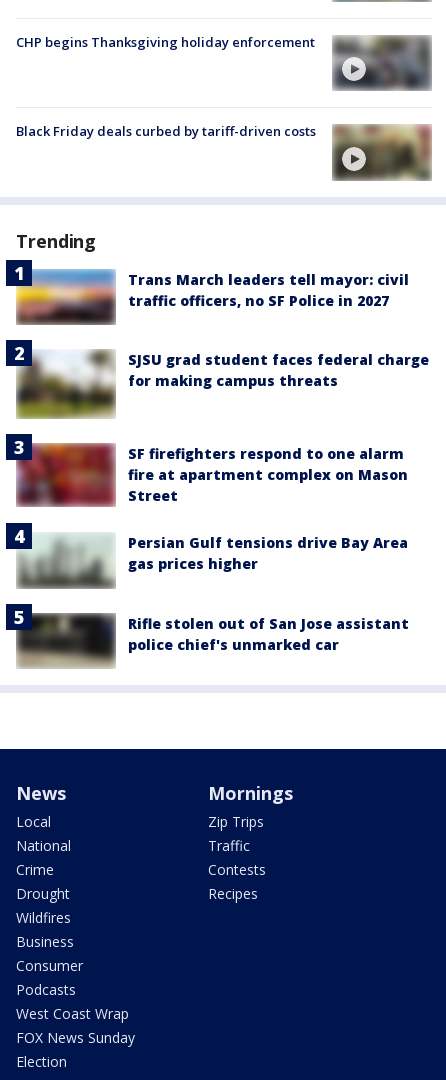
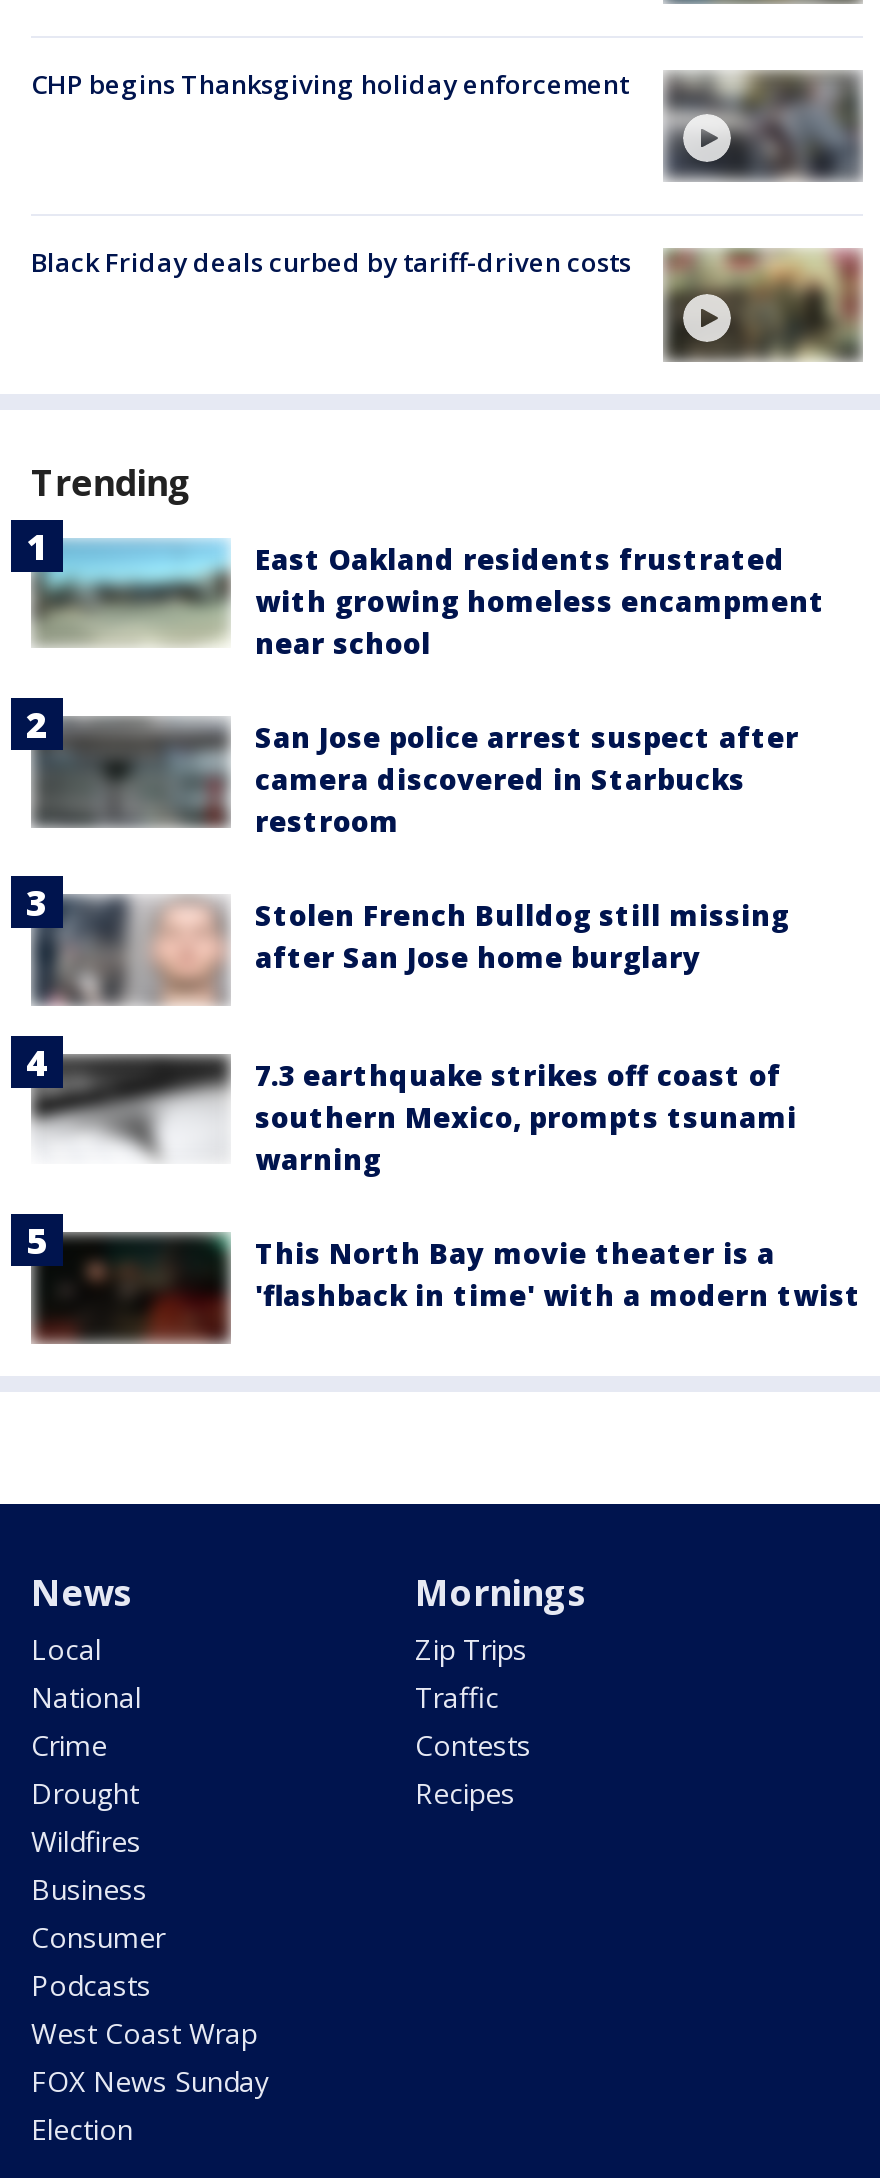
[16,269,409,326] [image] | Trans March leaders tell mayor: civil | traffic officers, no SF Police in 2027 -> [31,539,825,661] [image] | East Oakland residents frustrated | with growing homeless encampment | near school
[5,339,429,420] [image] | SJSU grad student faces federal charge | for making campus threats -> [9,686,799,839] [image] | San Jose police arrest suspect after | camera discovered in Starbucks | restroom
[16,441,408,508] [image] | SF firefighters respond to one alarm | fire at apartment complex on Mason | Street -> [33,894,789,1014] [image] | Stolen French Bulldog still missing | after San Jose home burglary
[5,518,408,590] [image] | Persian Gulf tensions drive Bay Area | gas prices higher -> [9,1034,797,1178] [image] | 7.3 earthquake strikes off coast of | southern Mexico, prompts tsunami | warning
[16,614,409,668] [image] | Rifle stolen out of San Jose assistant | police chief's unmarked car -> [31,1228,861,1344] [image] | This North Bay movie theater is a | 'flashback in time' with a modern twist

